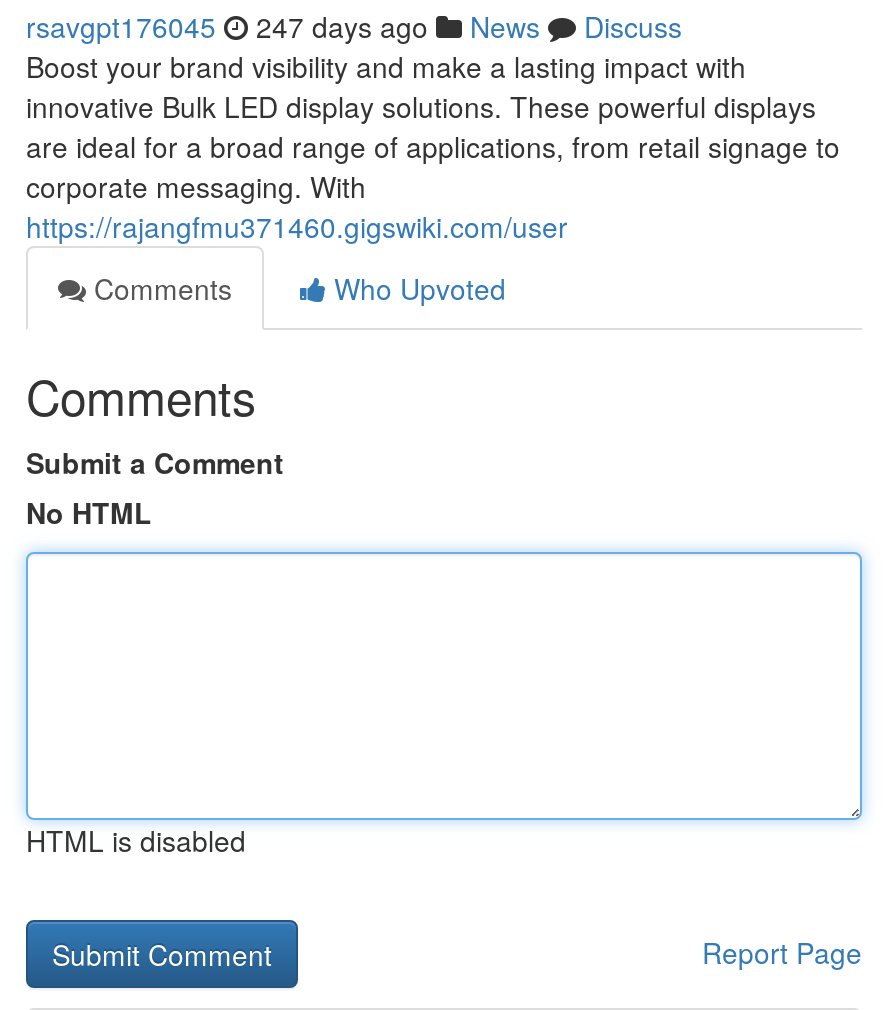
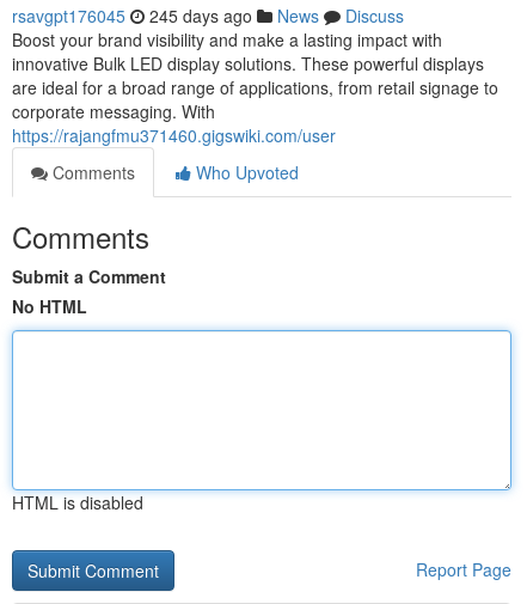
[26,6,682,46] rsavgpt176045 247 days ago News Discuss -> [12,4,404,28] rsavgpt176045 245 days ago News Discuss

